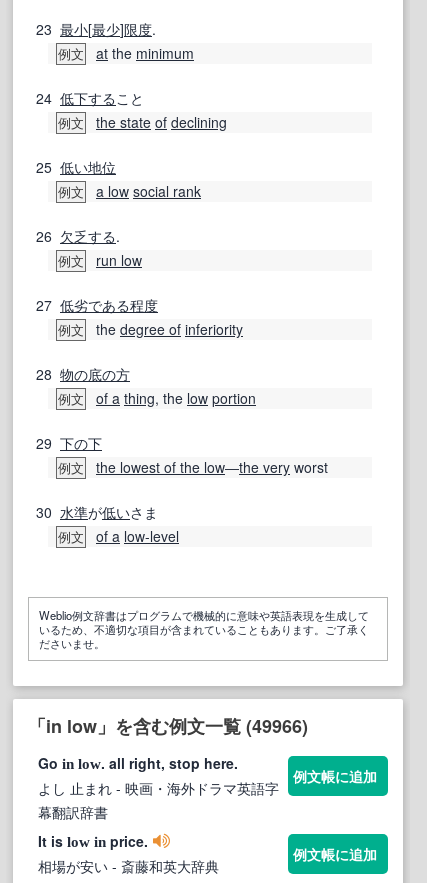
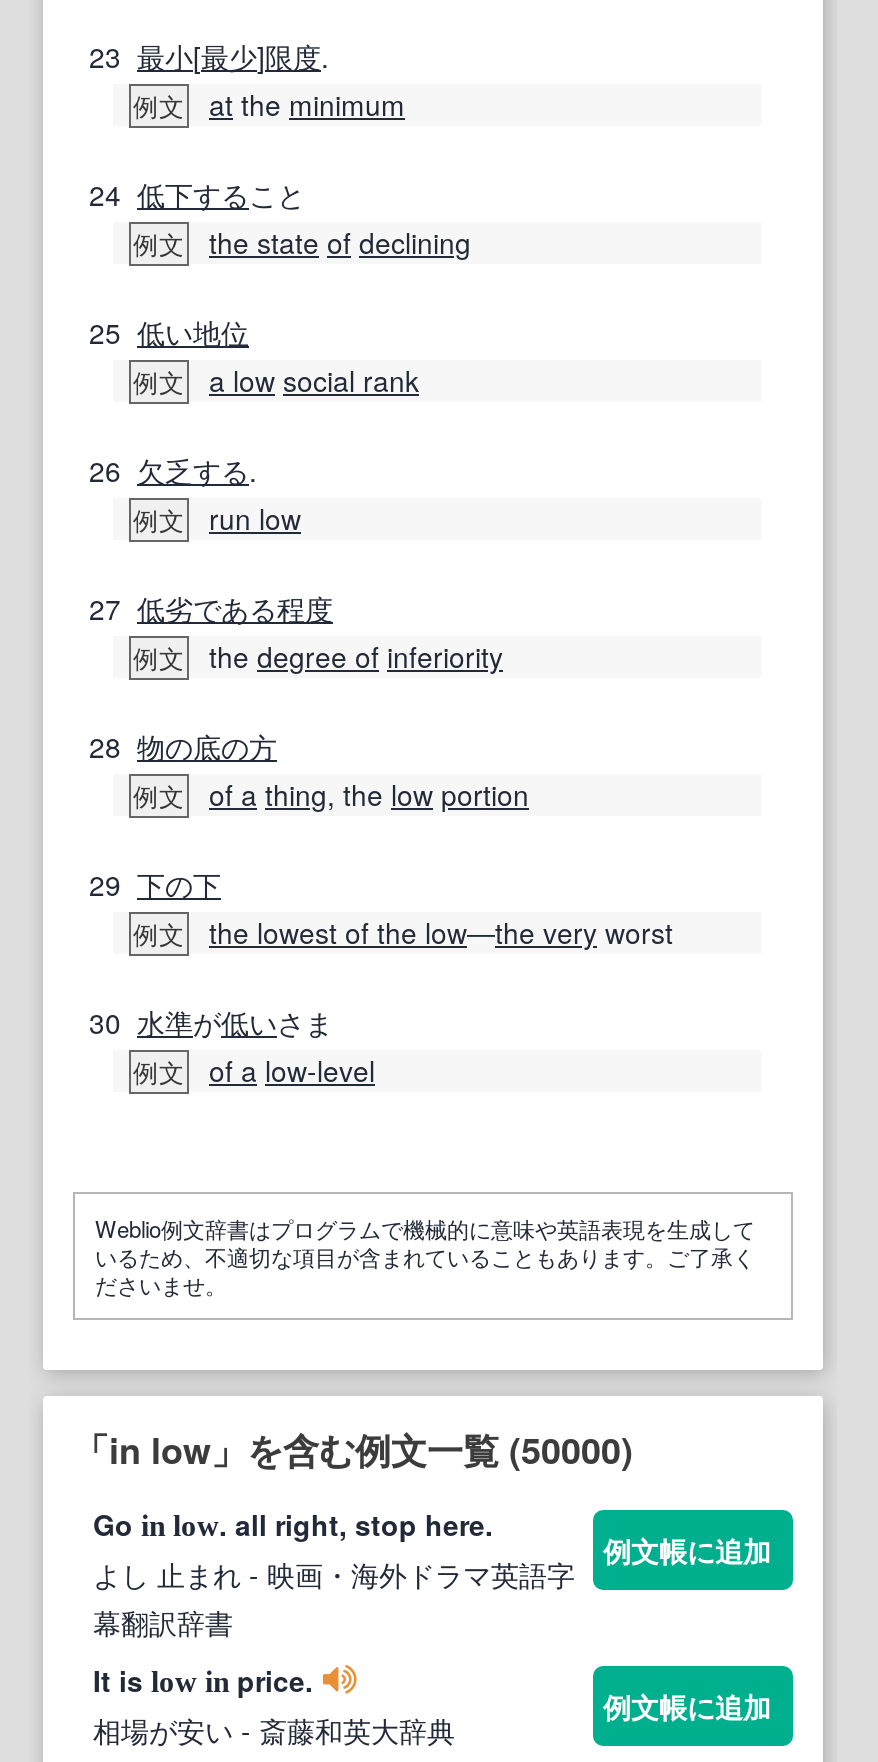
[28,713,308,739] 「in low」を含む例文一覧 (49966) -> [73,1424,633,1476] 「in low」を含む例文一覧 (50000)

